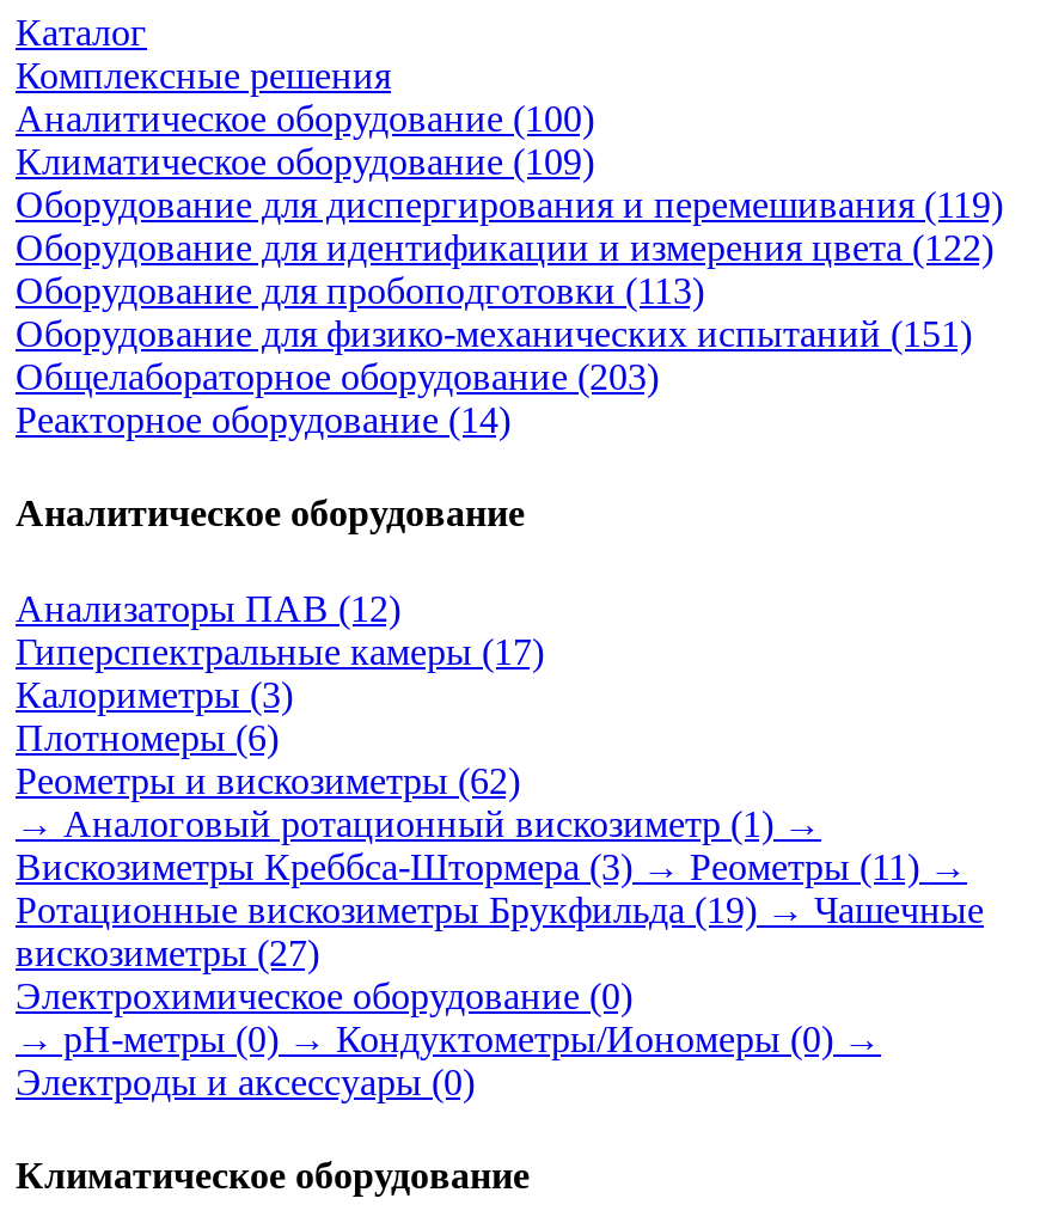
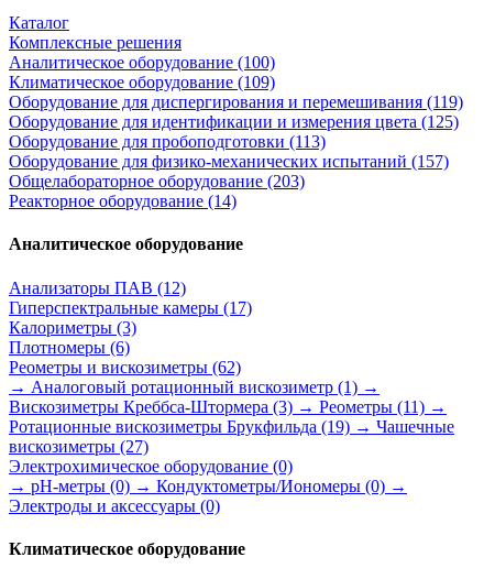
[16,227,993,268] Оборудование для идентификации и измерения цвета (122) -> [9,112,459,131] Оборудование для идентификации и измерения цвета (125)
[16,313,972,354] Оборудование для физико-механических испытаний (151) -> [9,152,449,171] Оборудование для физико-механических испытаний (157)

